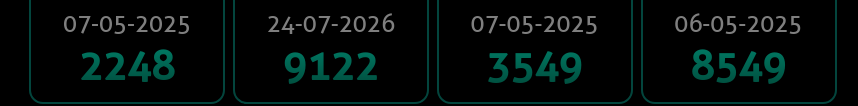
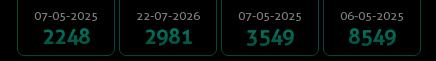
[267,10,395,38] 24-07-2026 -> [136,9,200,23] 22-07-2026
[283,42,379,90] 9122 -> [144,25,192,49] 2981

